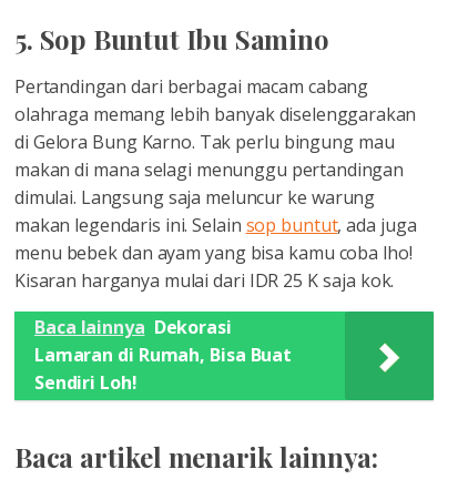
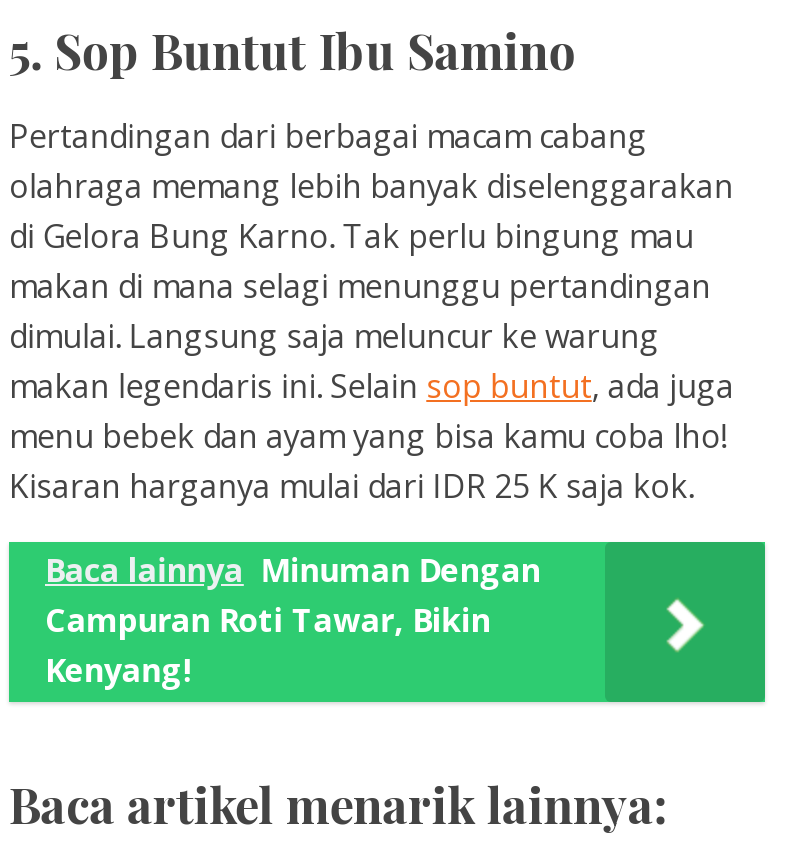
[34,315,292,395] Baca lainnya Dekorasi | Lamaran di Rumah, Bisa Buat | Sendiri Loh! -> [45,548,541,692] Baca lainnya Minuman Dengan | Campuran Roti Tawar, Bikin | Kenyang!

